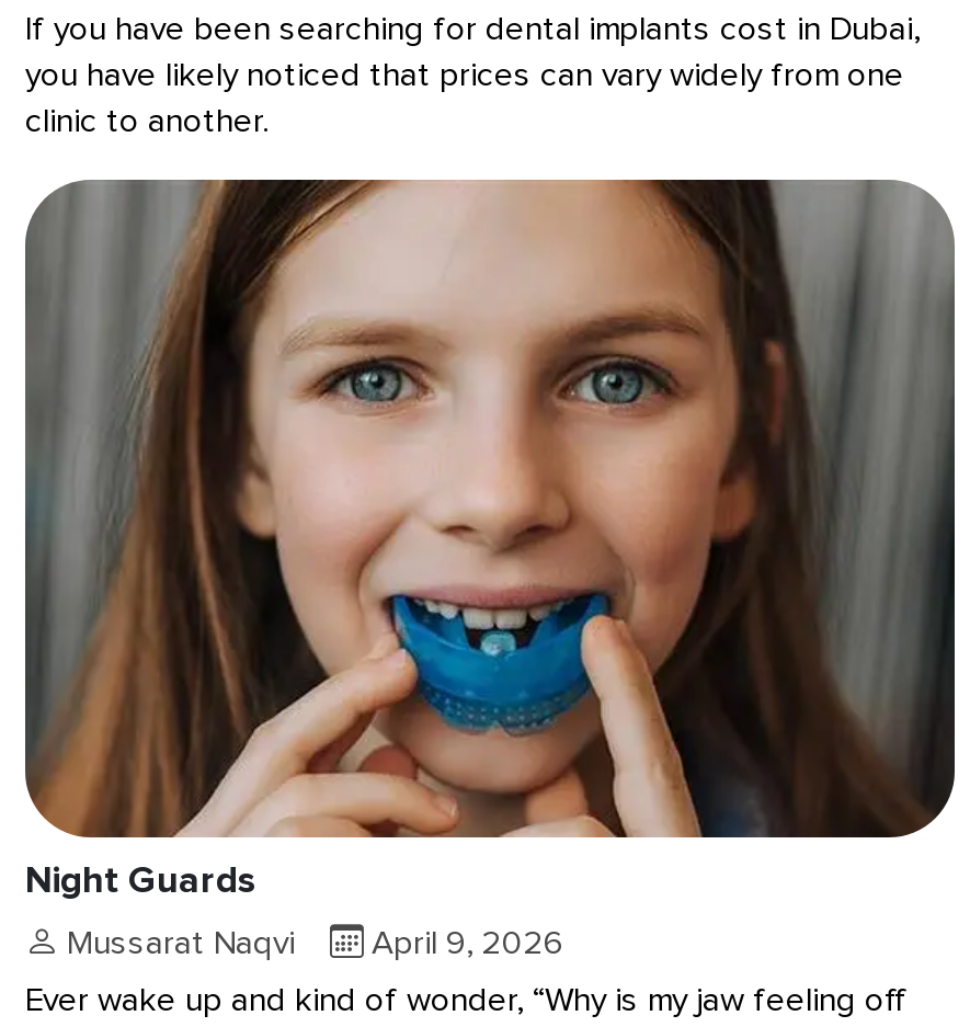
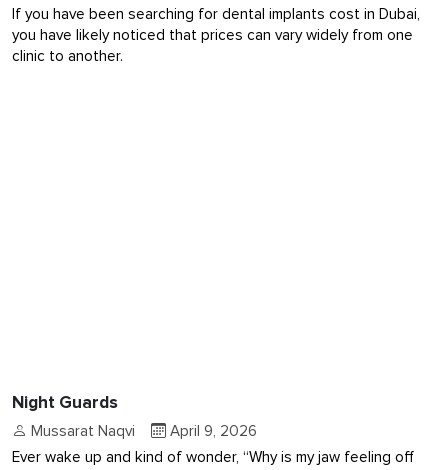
[23,178,957,840] [image] -> none

